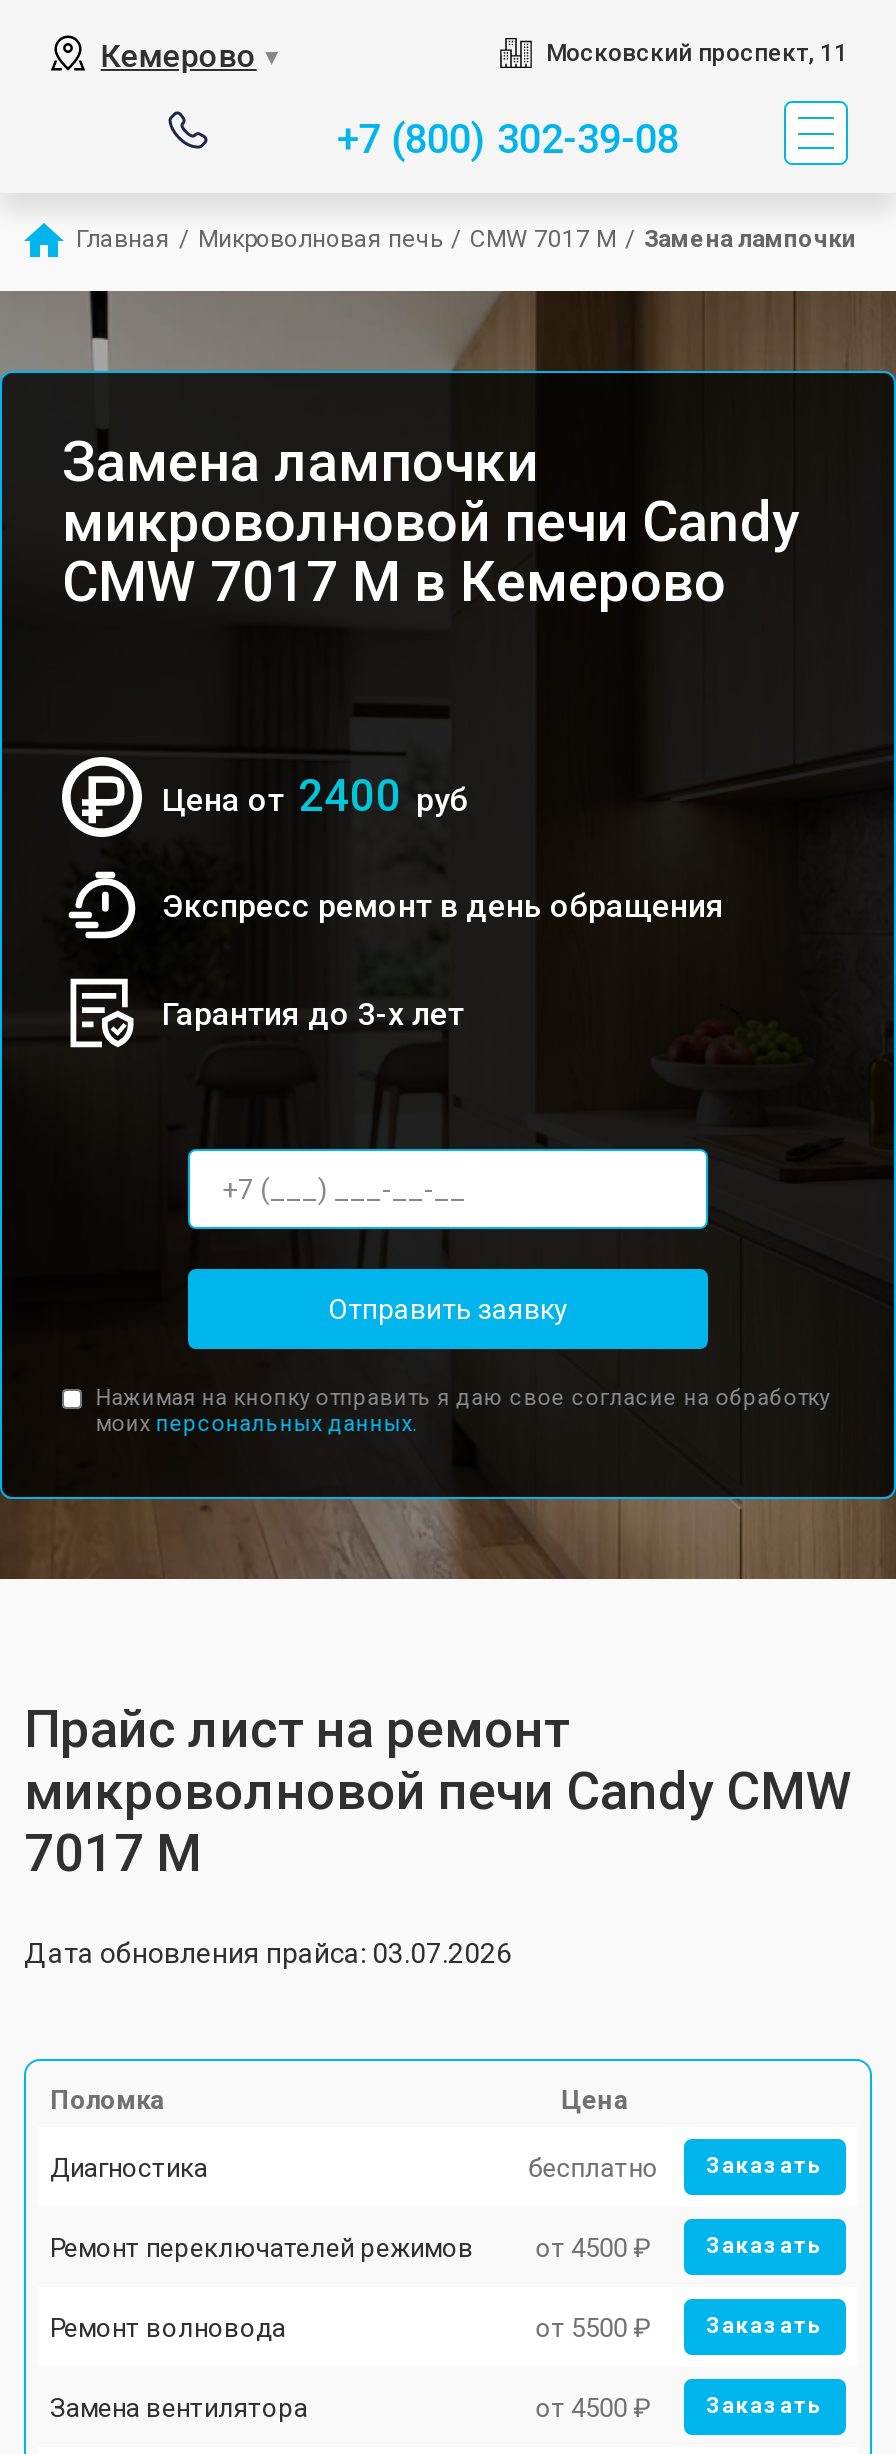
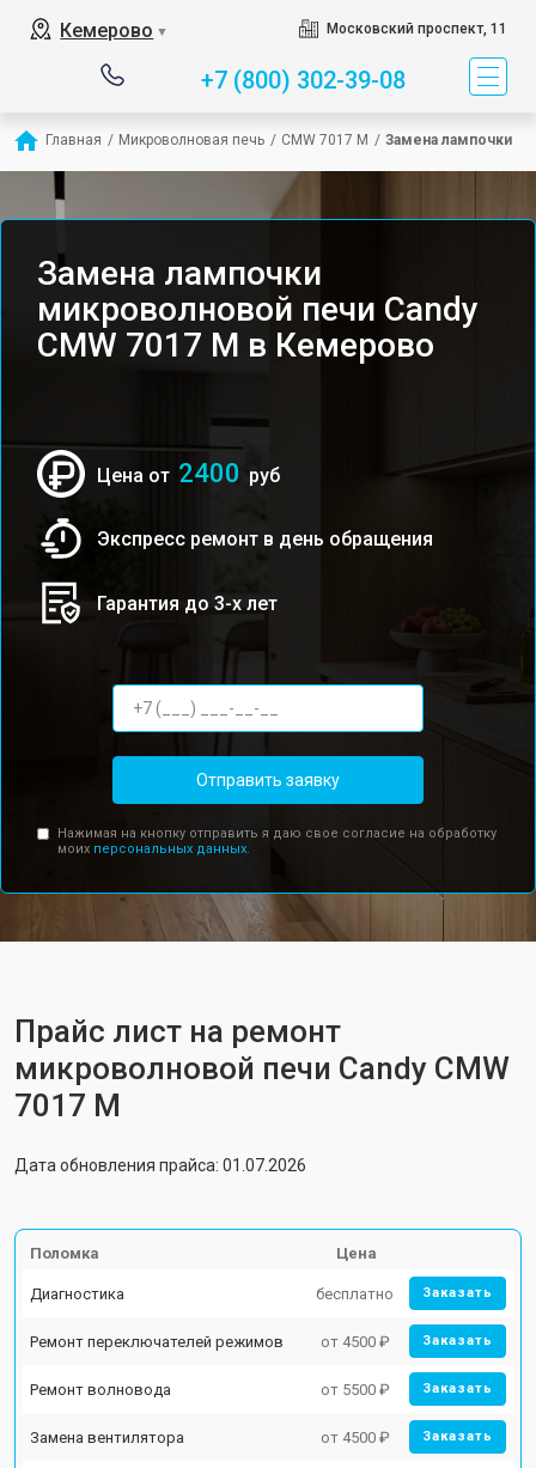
[24,1937,512,1969] Дата обновления прайса: 03.07.2026 -> [14,1156,306,1175] Дата обновления прайса: 01.07.2026

